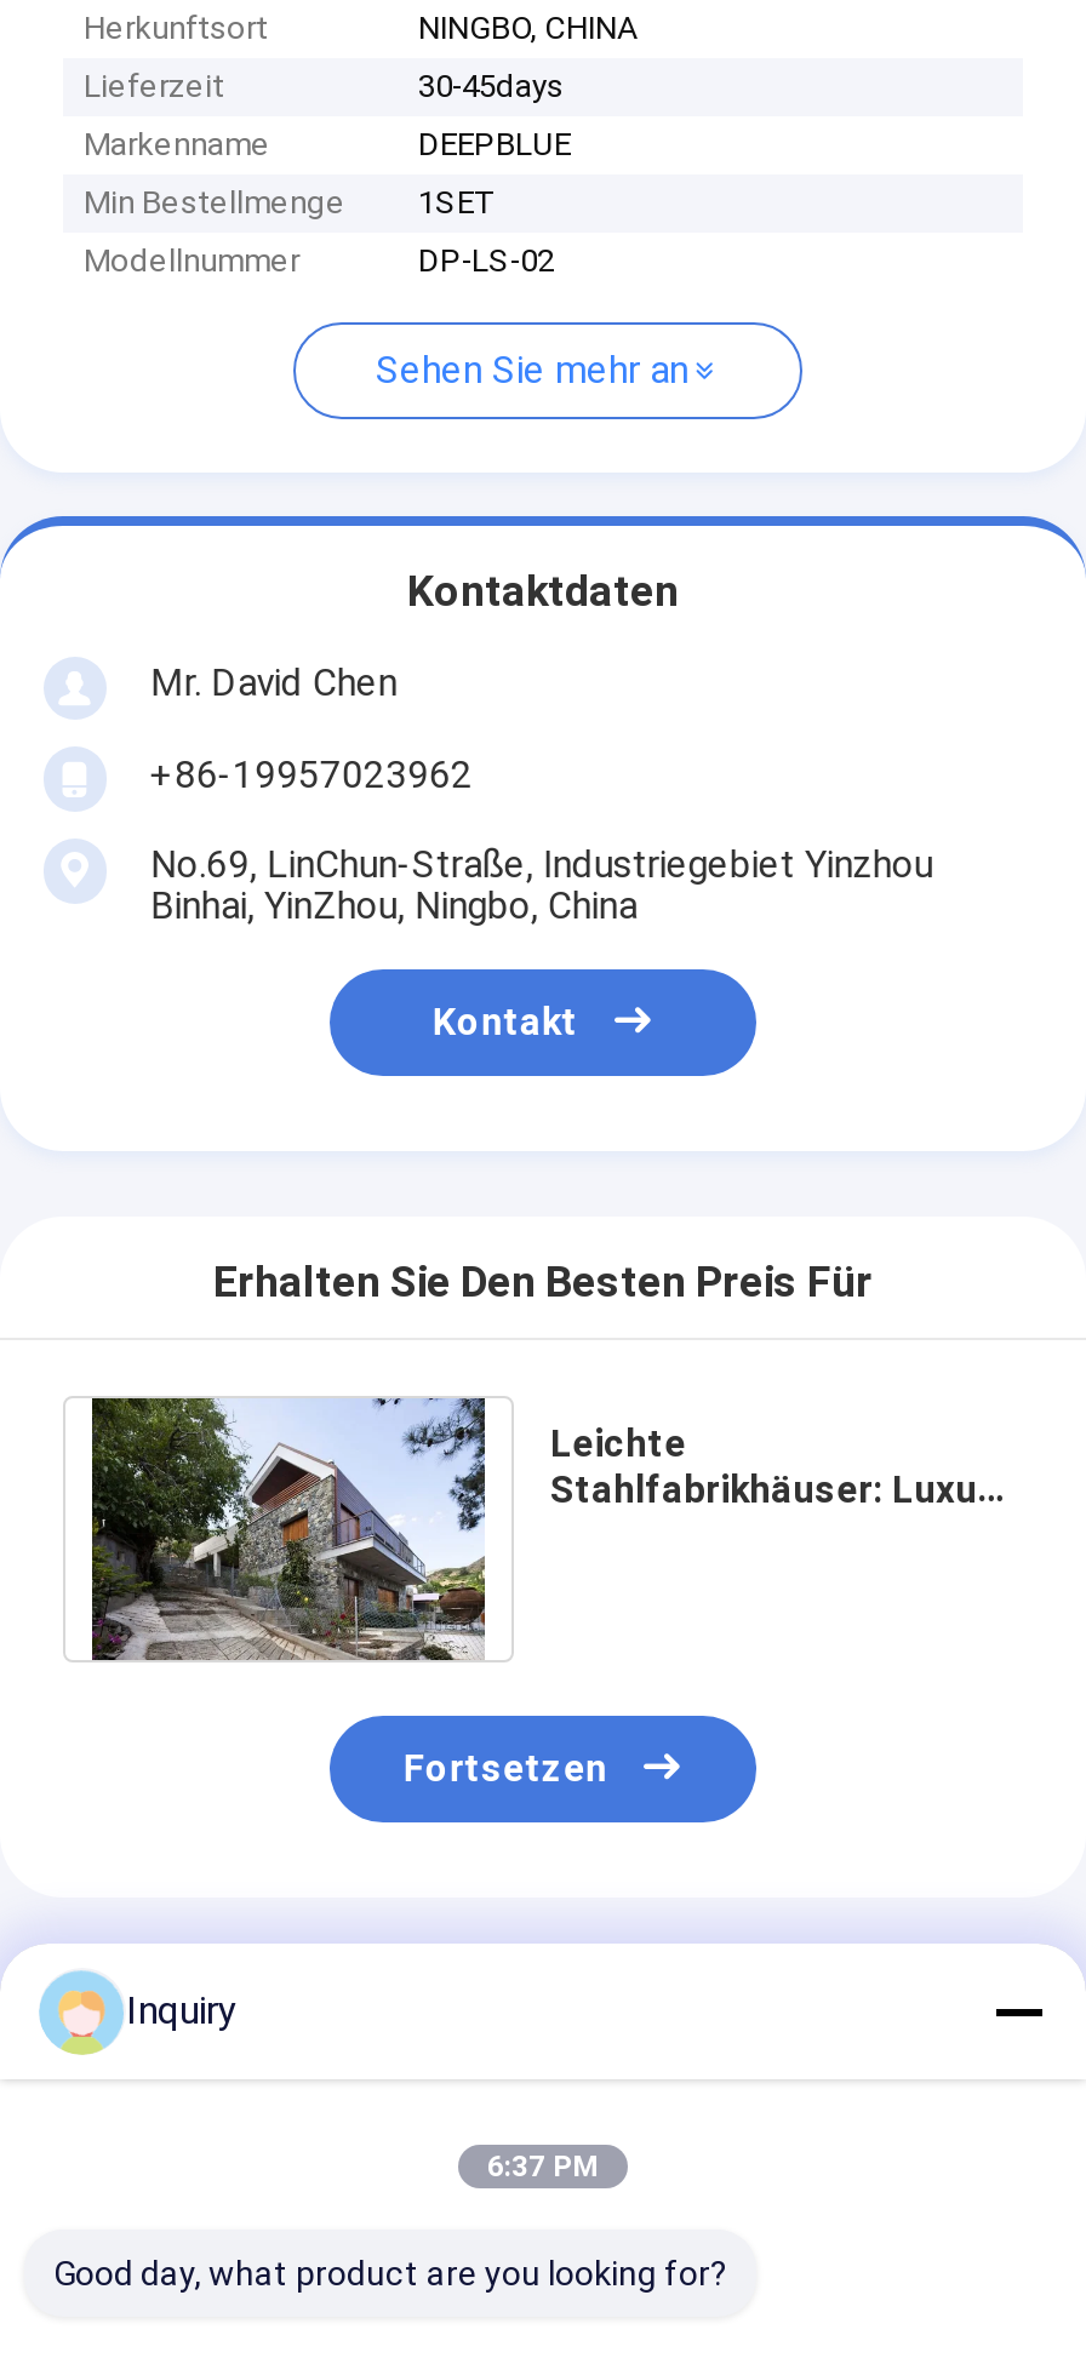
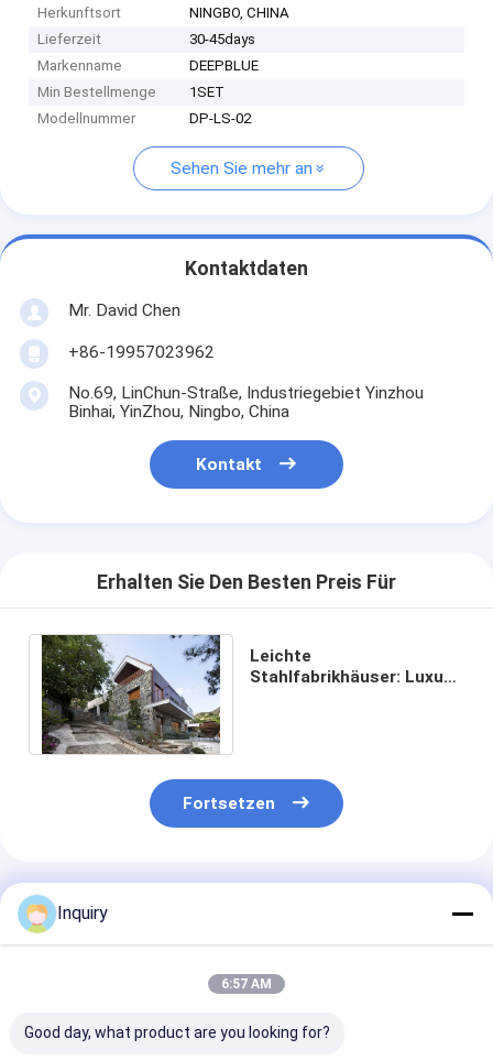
[487,2150,599,2184] 6:37 PM -> [221,976,272,992] 6:57 AM

